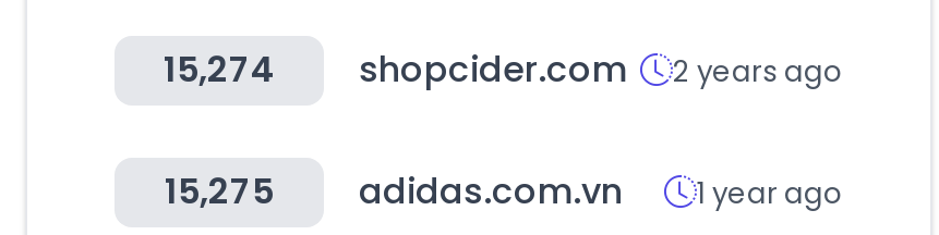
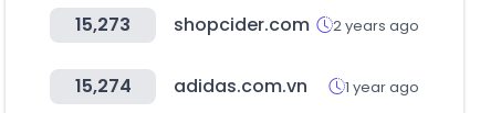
[164,45,843,95] 15,274 shopcider.com 2 years ago -> [75,12,419,37] 15,273 shopcider.com 2 years ago
[165,166,843,217] 15,275 adidas.com.vn 1 year ago -> [75,74,419,99] 15,274 adidas.com.vn 1 year ago

